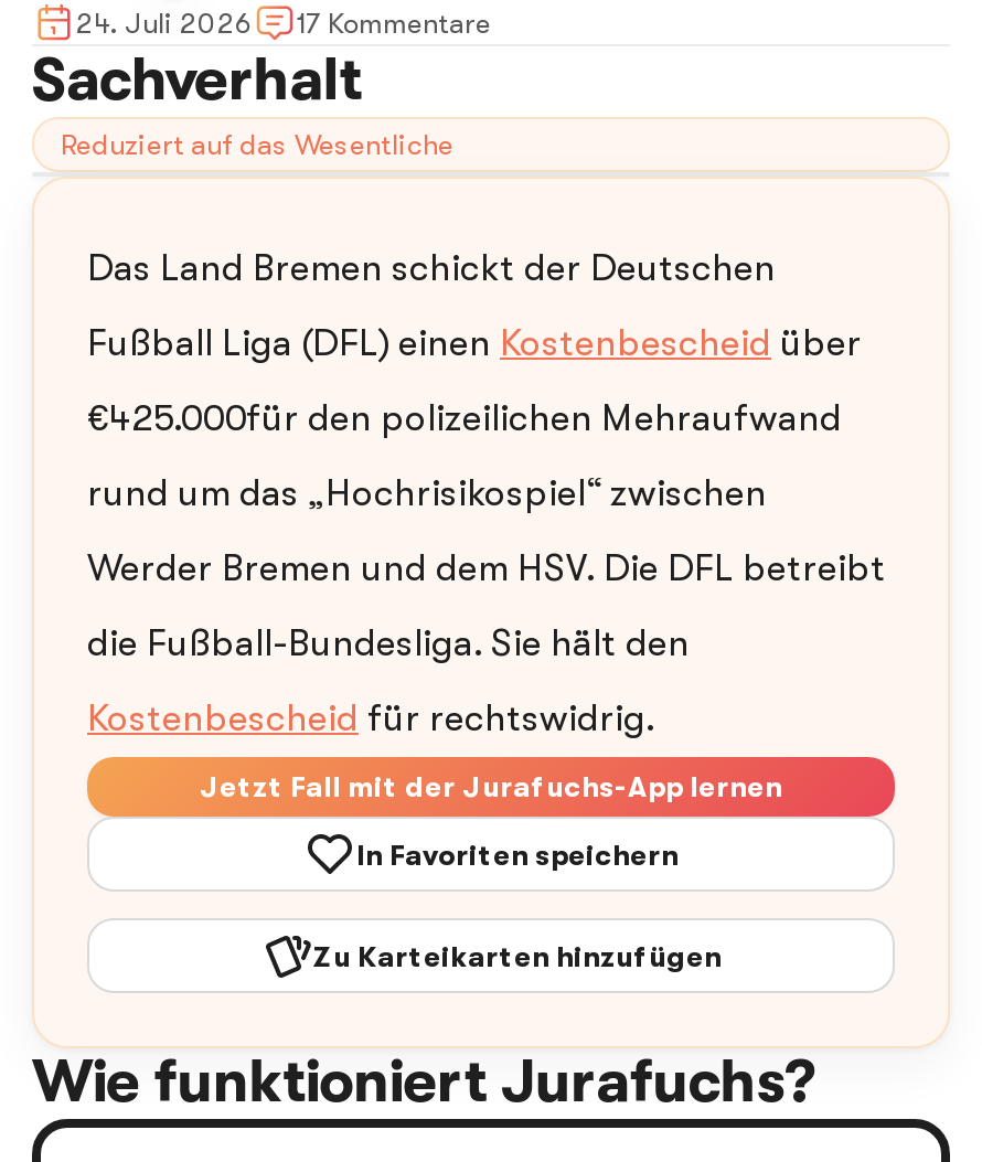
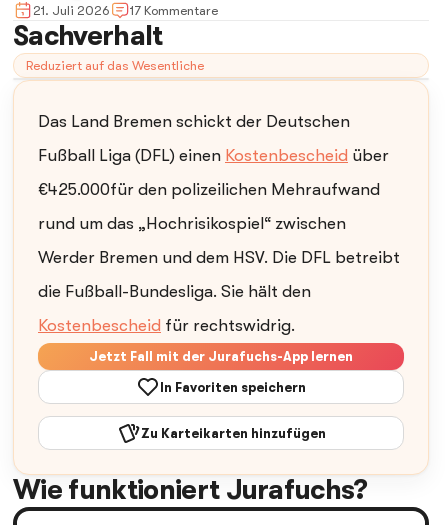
[76,6,491,39] 24. Juli 2026 17 Kommentare -> [33,2,218,17] 21. Juli 2026 17 Kommentare

